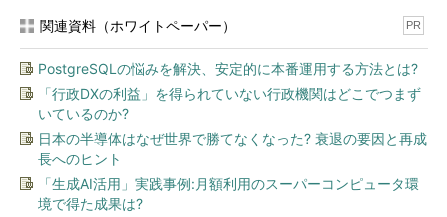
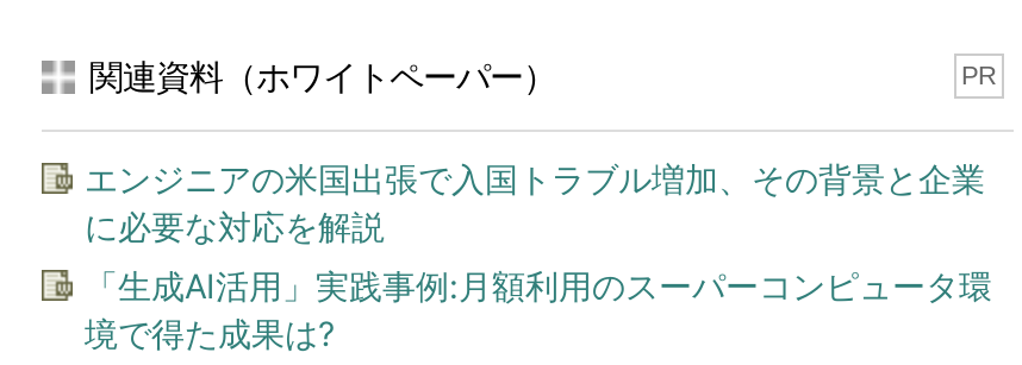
[38,60,427,167] PostgreSQLの悩みを解決、安定的に本番運用する方法とは? | 「行政DXの利益」を得られていない行政機関はどこでつまず | いているのか? | 日本の半導体はなぜ世界で勝てなくなった? 衰退の要因と再成 | 長へのヒント -> [85,158,985,246] エンジニアの米国出張で入国トラブル増加、その背景と企業 | に必要な対応を解説

